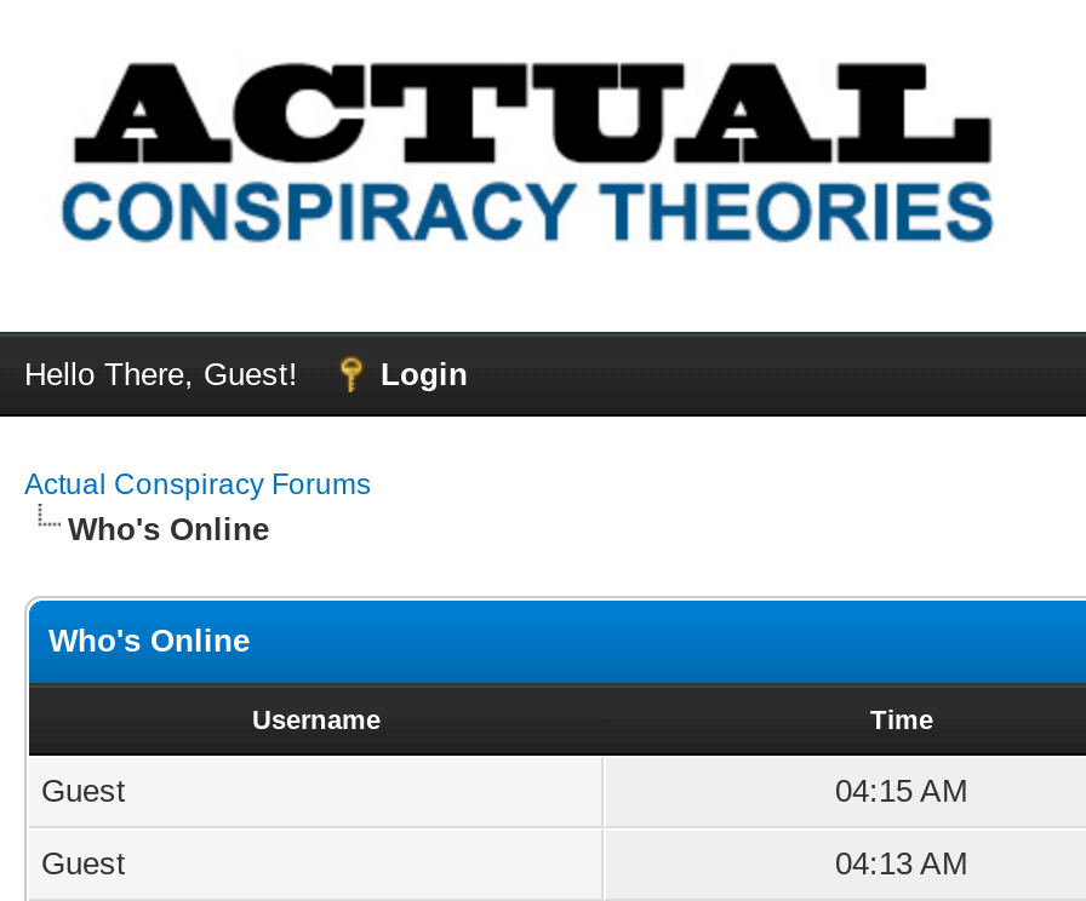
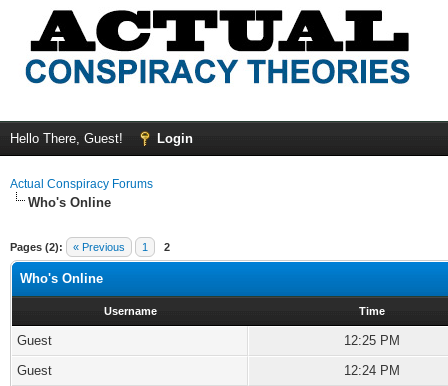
none -> [10,241,170,253] Pages (2): | « Previous | 1 | 2
[835,773,968,809] 04:15 AM -> [343,333,399,348] 12:25 PM
[835,845,968,882] 04:13 AM -> [343,363,399,378] 12:24 PM

